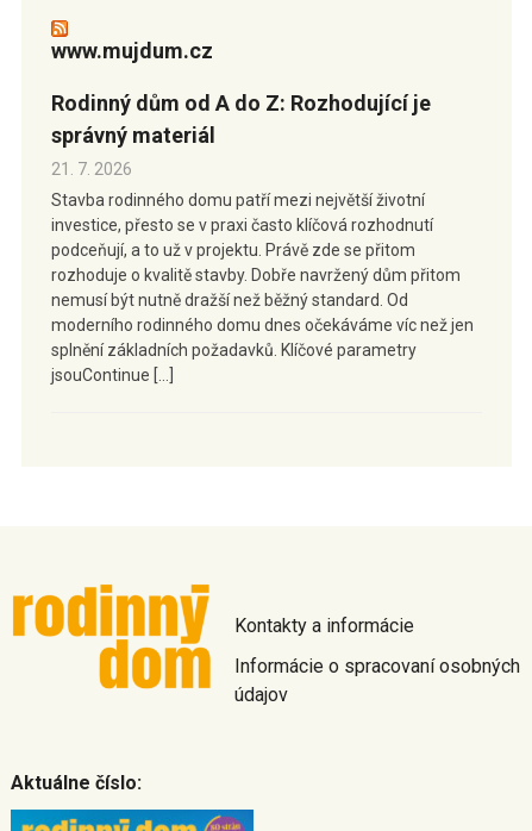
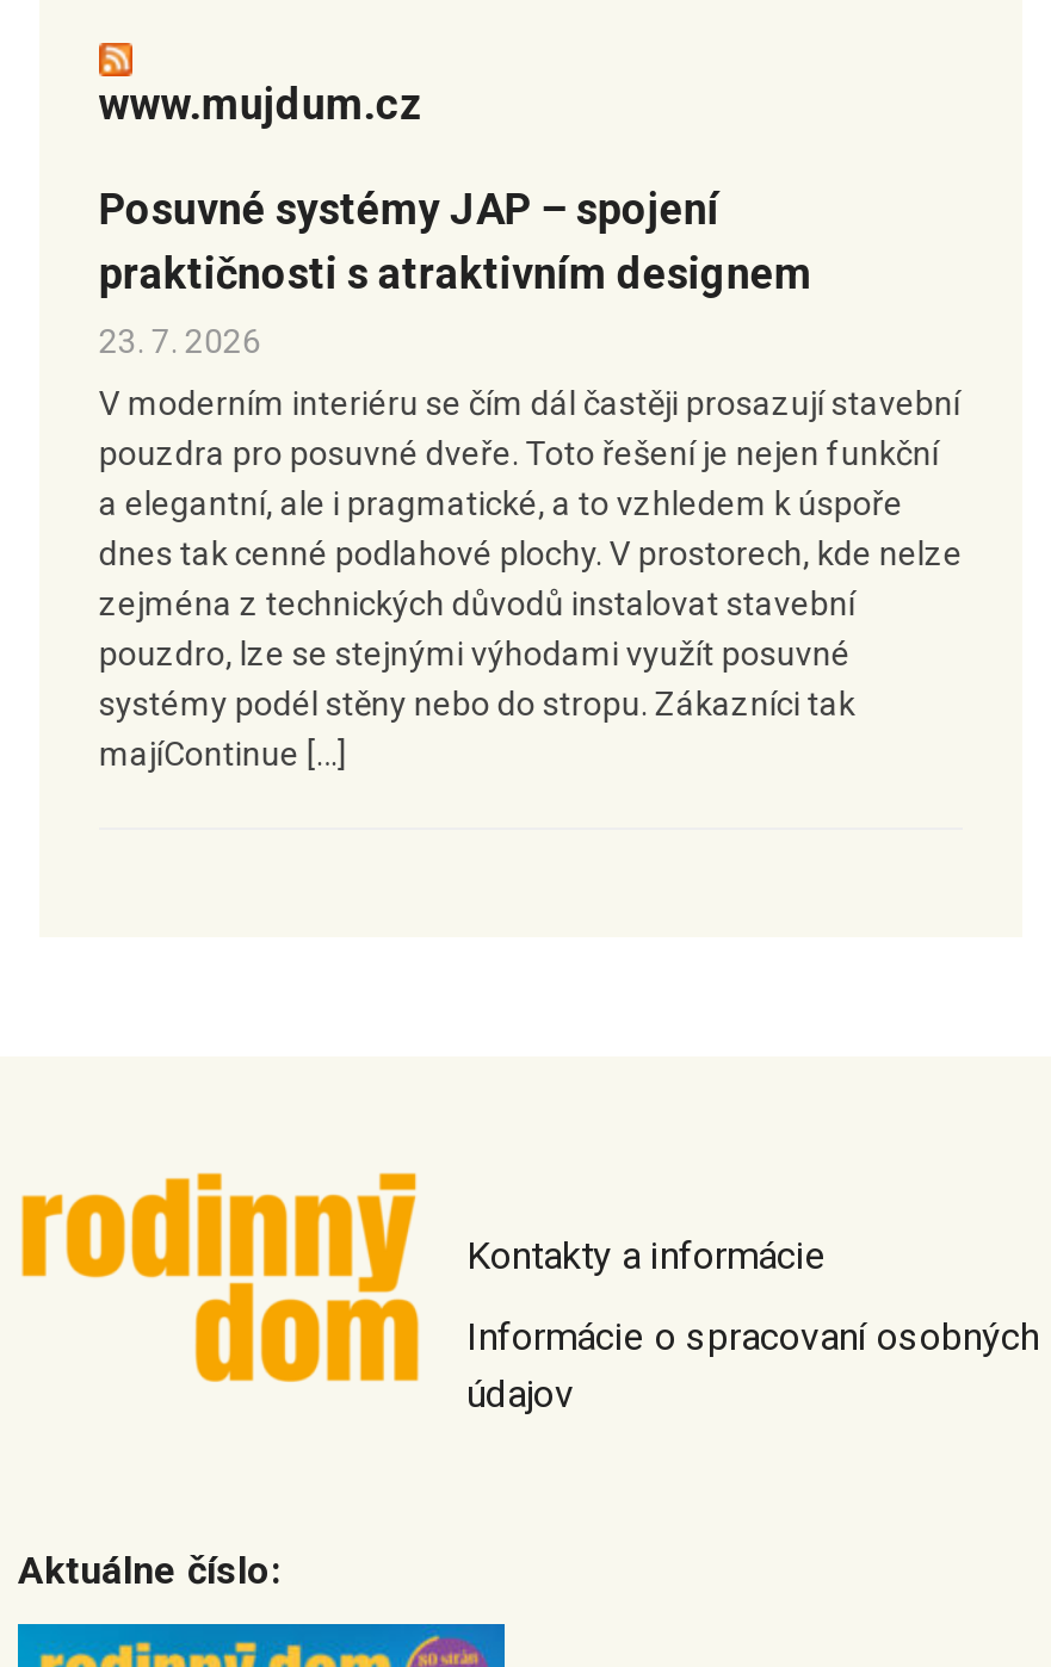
[51,91,431,148] Rodinný dům od A do Z: Rozhodující je | správný materiál -> [99,184,812,299] Posuvné systémy JAP – spojení | praktičnosti s atraktivním designem
[51,160,132,179] 21. 7. 2026 -> [99,322,261,361] 23. 7. 2026
[51,191,474,385] Stavba rodinného domu patří mezi největší životní | investice, přesto se v praxi často klíčová rozhodnutí | podceňují, a to už v projektu. Právě zde se přitom | rozhoduje o kvalitě stavby. Dobře navržený dům přitom | nemusí být nutně dražší než běžný standard. Od | moderního rodinného domu dnes očekáváme víc než jen | splnění základních požadavků. Klíčové parametry | jsouContinue […] -> [99,384,962,773] V moderním interiéru se čím dál častěji prosazují stavební | pouzdra pro posuvné dveře. Toto řešení je nejen funkční | a elegantní, ale i pragmatické, a to vzhledem k úspoře | dnes tak cenné podlahové plochy. V prostorech, kde nelze | zejména z technických důvodů instalovat stavební | pouzdro, lze se stejnými výhodami využít posuvné | systémy podél stěny nebo do stropu. Zákazníci tak | majíContinue […]

